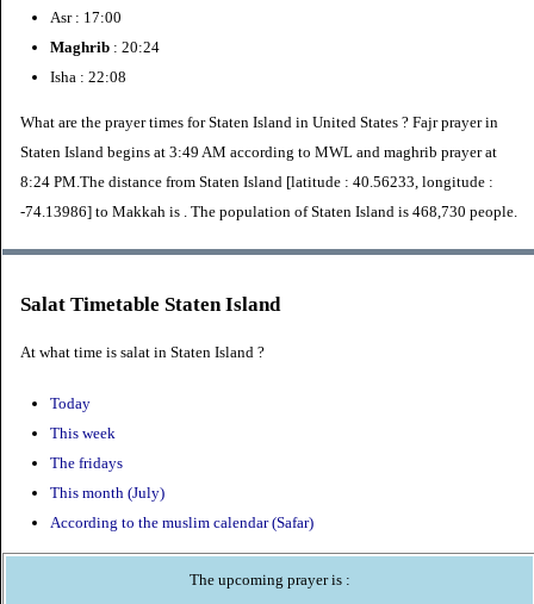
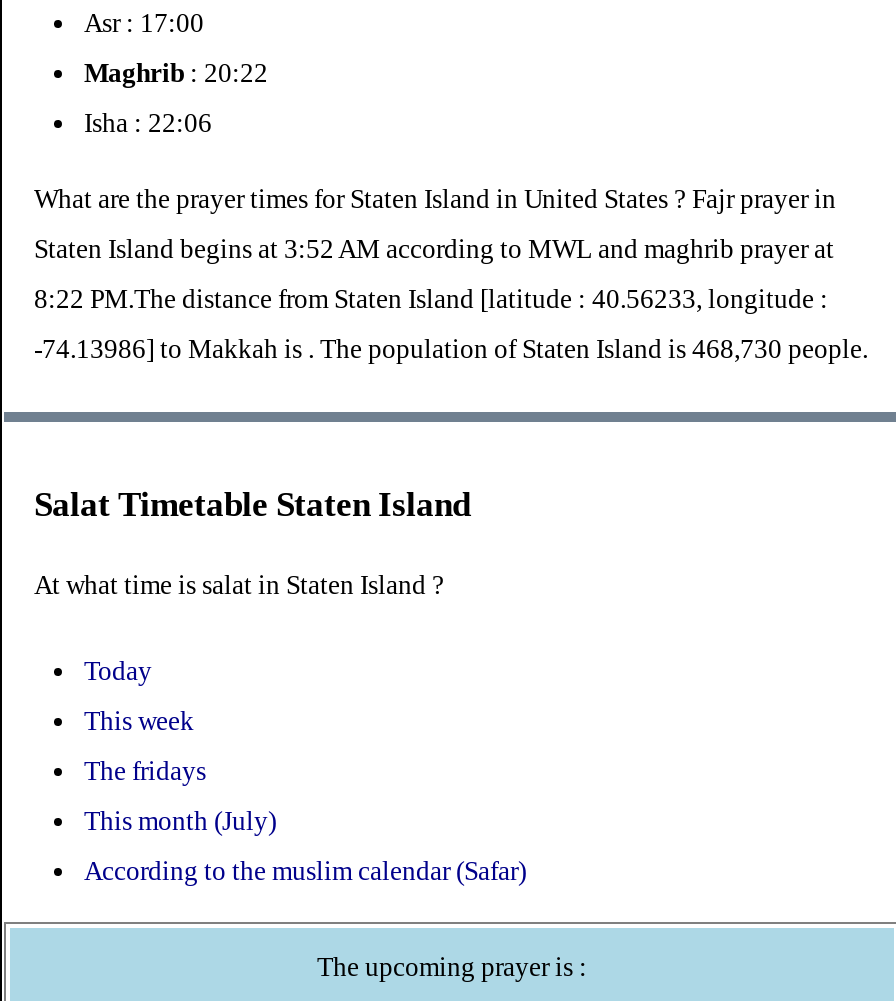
[50,38,160,56] Maghrib: 20:24 -> [84,58,268,88] Maghrib: 20:22
[50,68,126,86] Isha : 22:08 -> [84,108,212,138] Isha : 22:06
[20,144,497,161] Staten Island begins at 3:49 AM according to MWL and maghrib prayer at -> [34,235,834,265] Staten Island begins at 3:52 AM according to MWL and maghrib prayer at
[20,173,493,191] 8:24 PM.The distance from Staten Island [latitude : 40.56233, longitude : -> [34,285,828,315] 8:22 PM.The distance from Staten Island [latitude : 40.56233, longitude :

